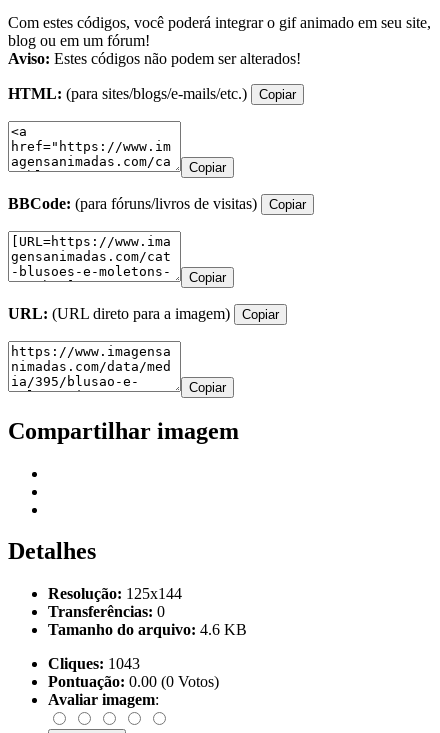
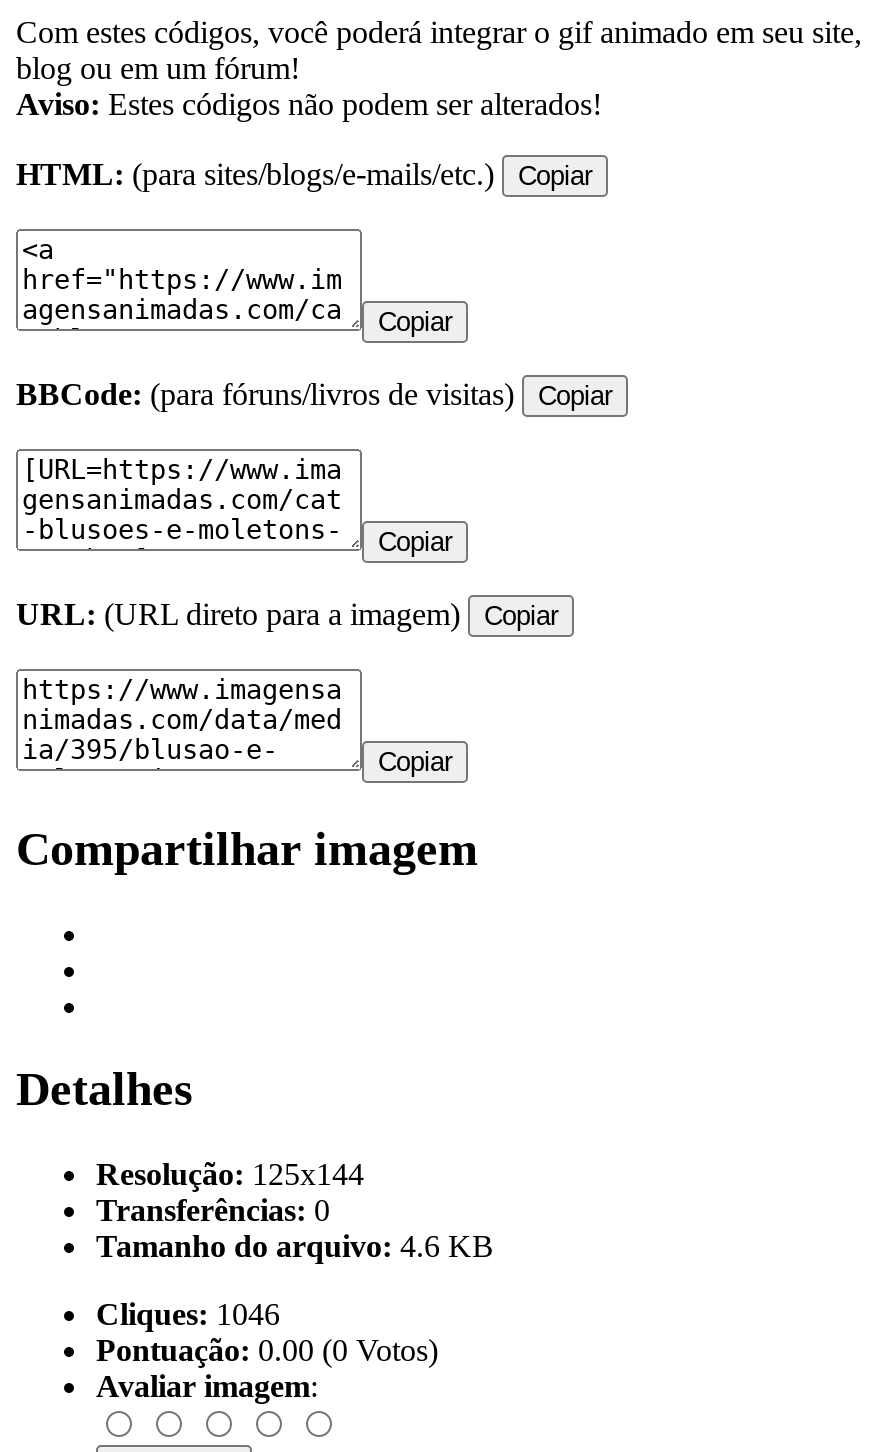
[48,655,140,672] Cliques: 1043 -> [96,1298,280,1332] Cliques: 1046

